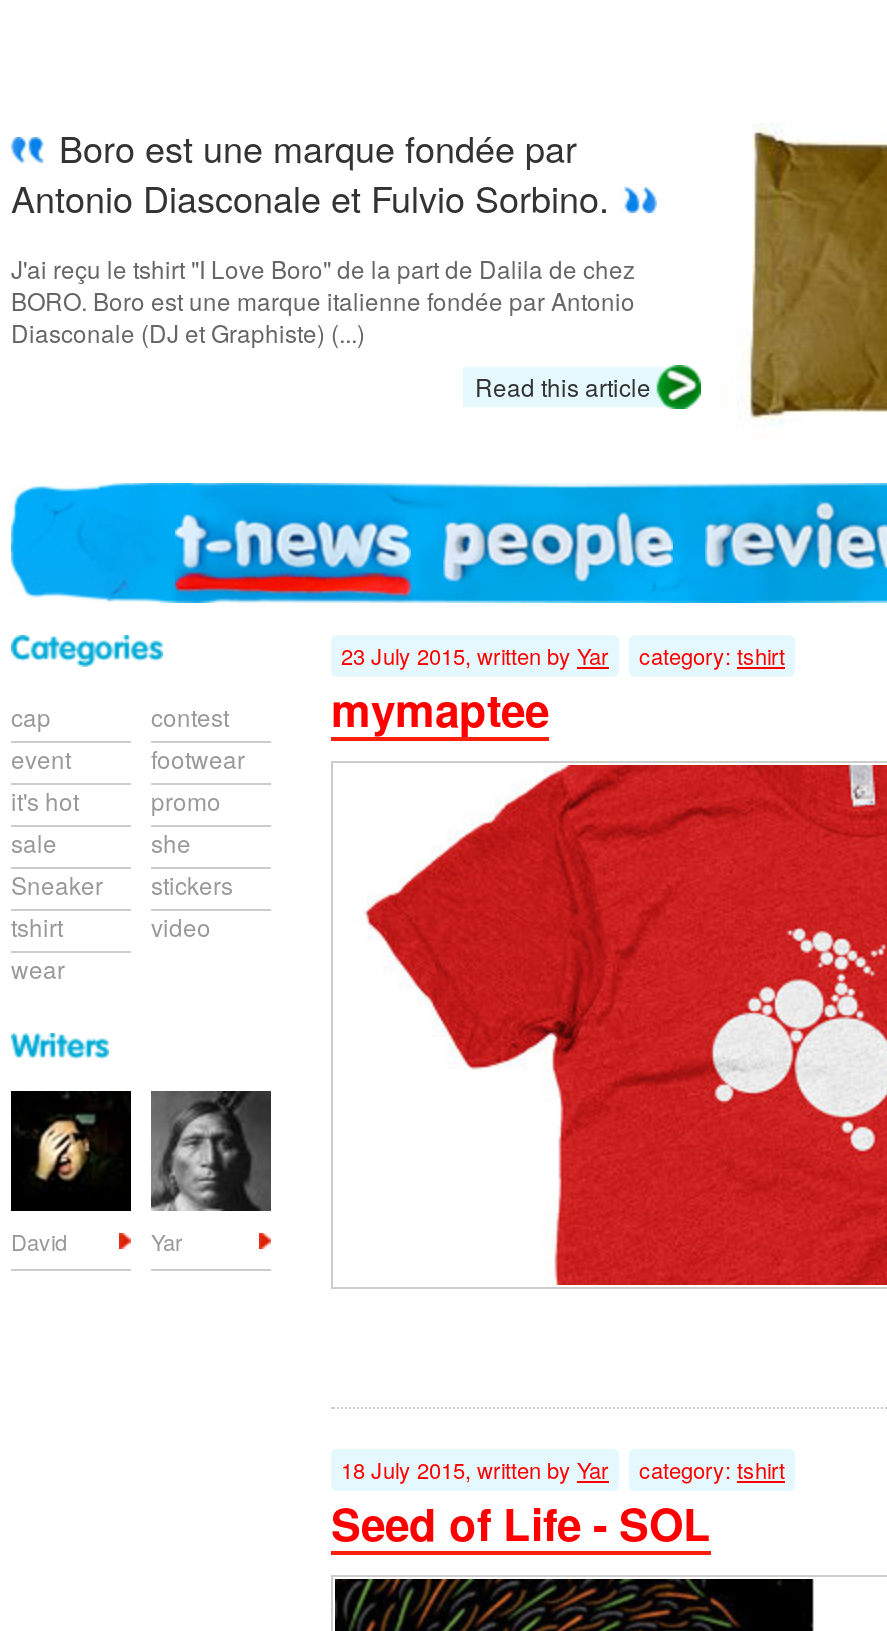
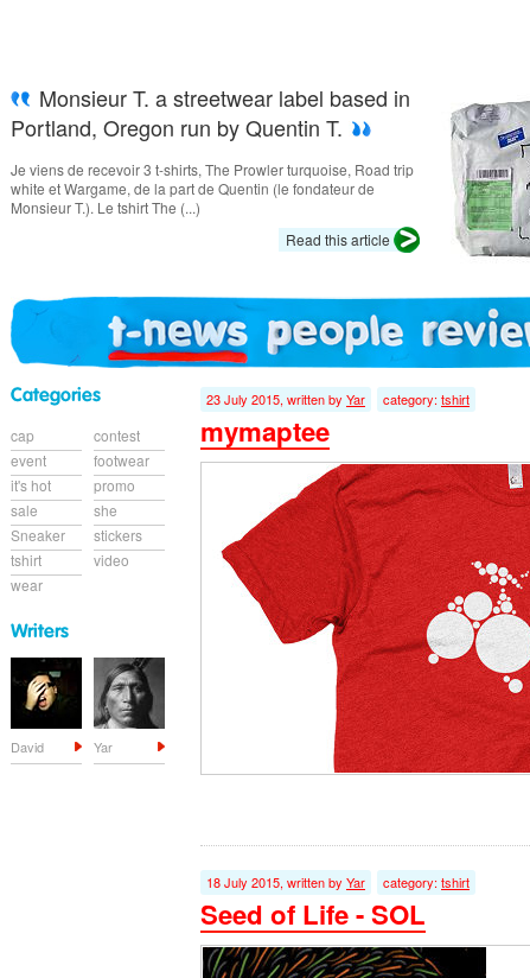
[11,121,619,223] Boro est une marque fondée par | Antonio Diasconale et Fulvio Sorbino. -> [11,82,410,142] Monsieur T. a streetwear label based in | Portland, Oregon run by Quentin T.
[749,131,881,419] [image] -> [449,89,526,258] [image]
[11,251,635,349] J'ai reçu le tshirt "I Love Boro" de la part de Dalila de chez | BORO. Boro est une marque italienne fondée par Antonio | Diasconale (DJ et Graphiste) (...) -> [11,159,414,217] Je viens de recevoir 3 t-shirts, The Prowler turquoise, Road trip | white et Wargame, de la part de Quentin (le fondateur de | Monsieur T.). Le tshirt The (...)

